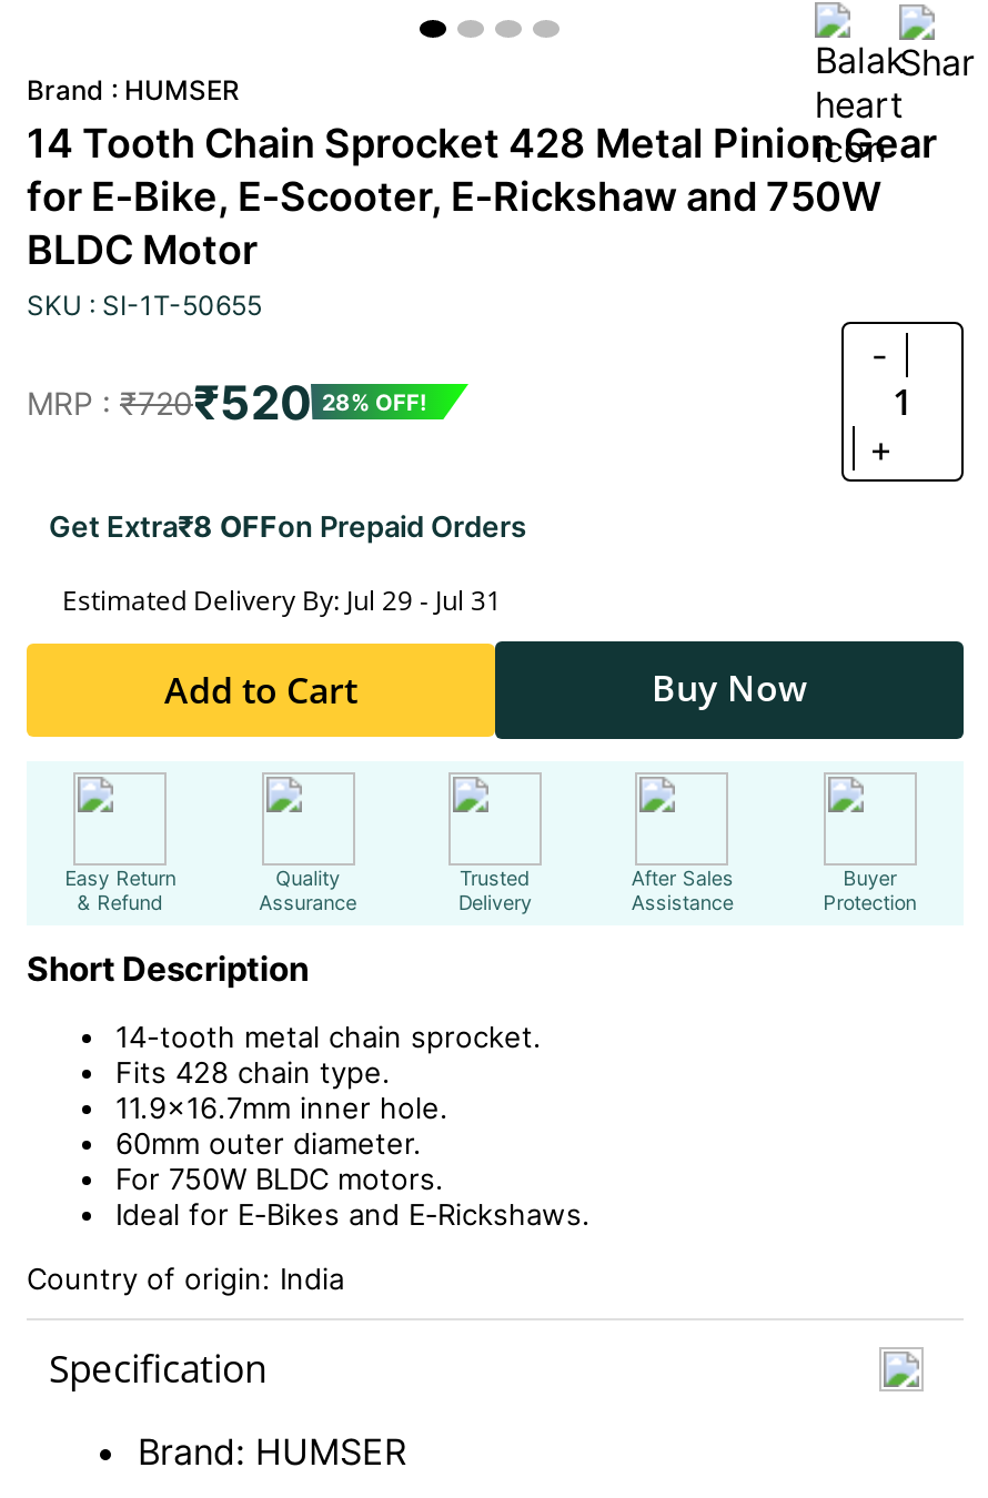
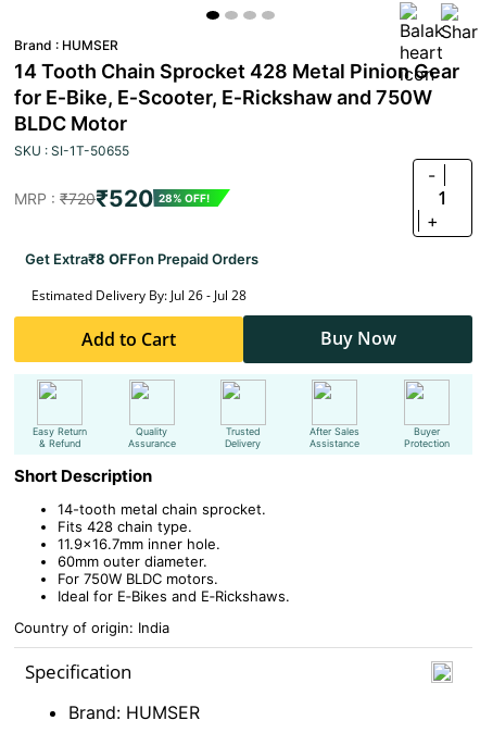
[62,581,502,619] Estimated Delivery By: Jul 29 - Jul 31 -> [31,286,247,305] Estimated Delivery By: Jul 26 - Jul 28

